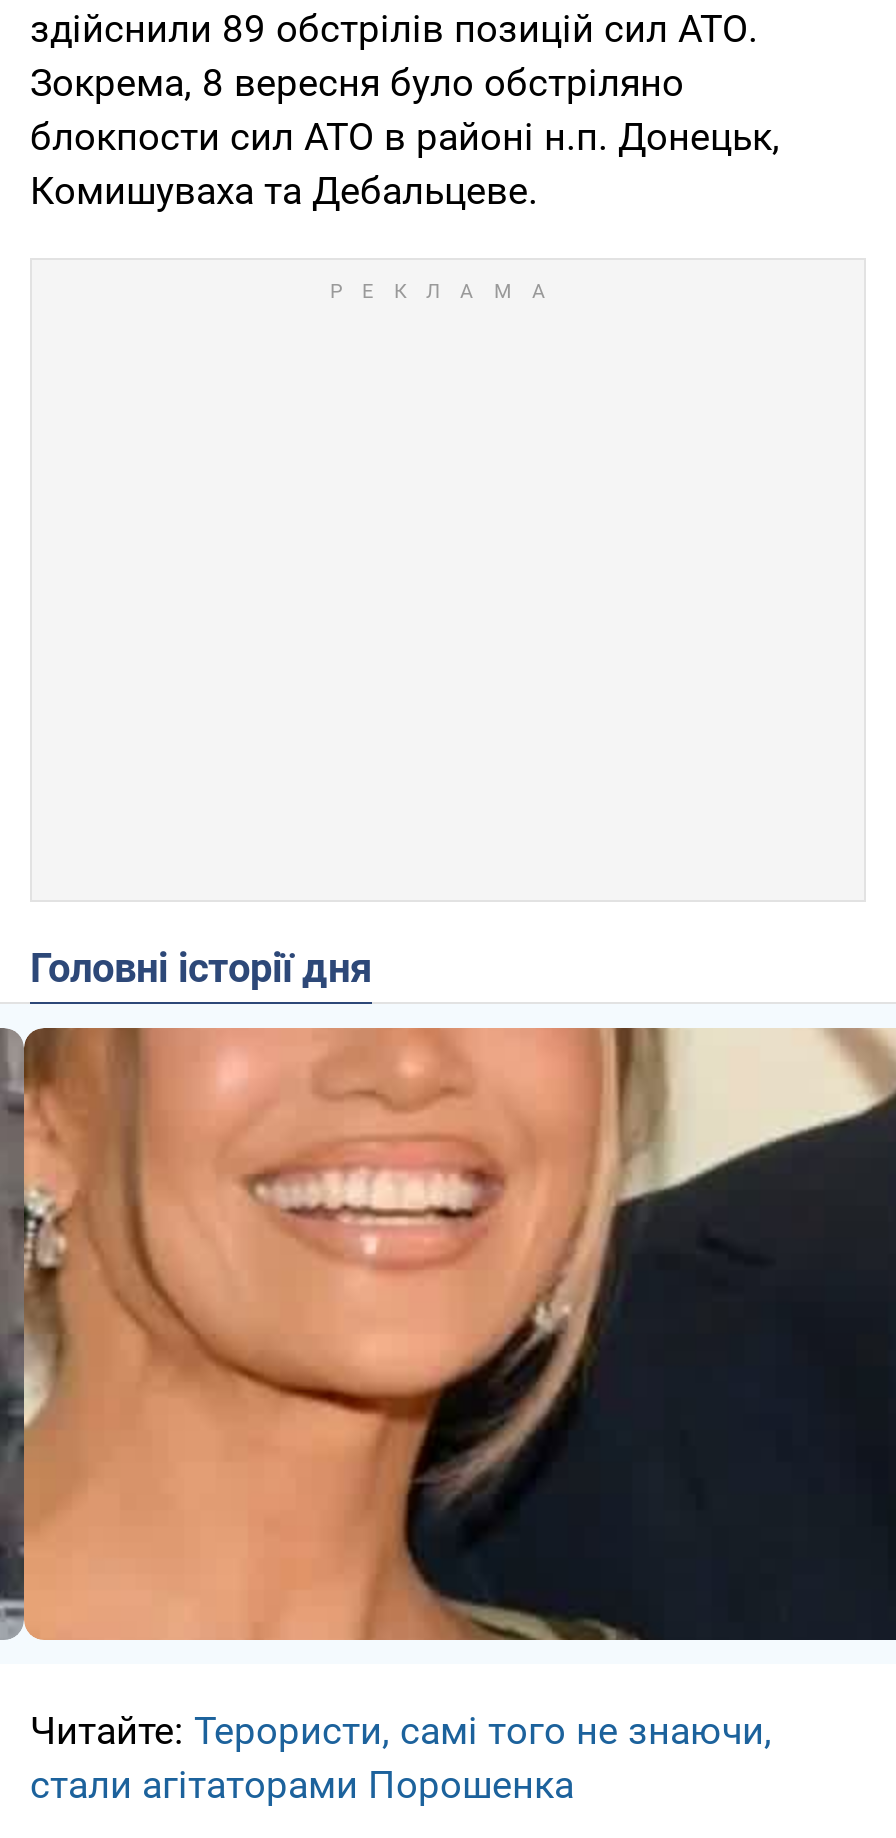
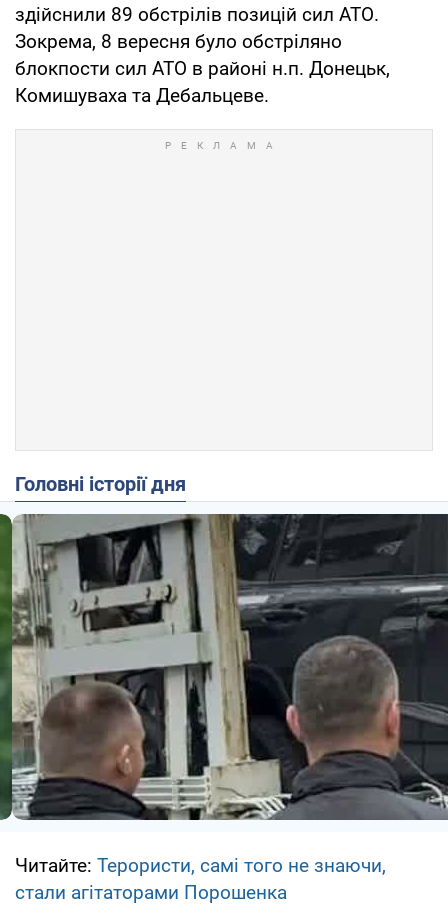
[6,1026,890,1642] [image] -> [3,513,445,821] [image]

